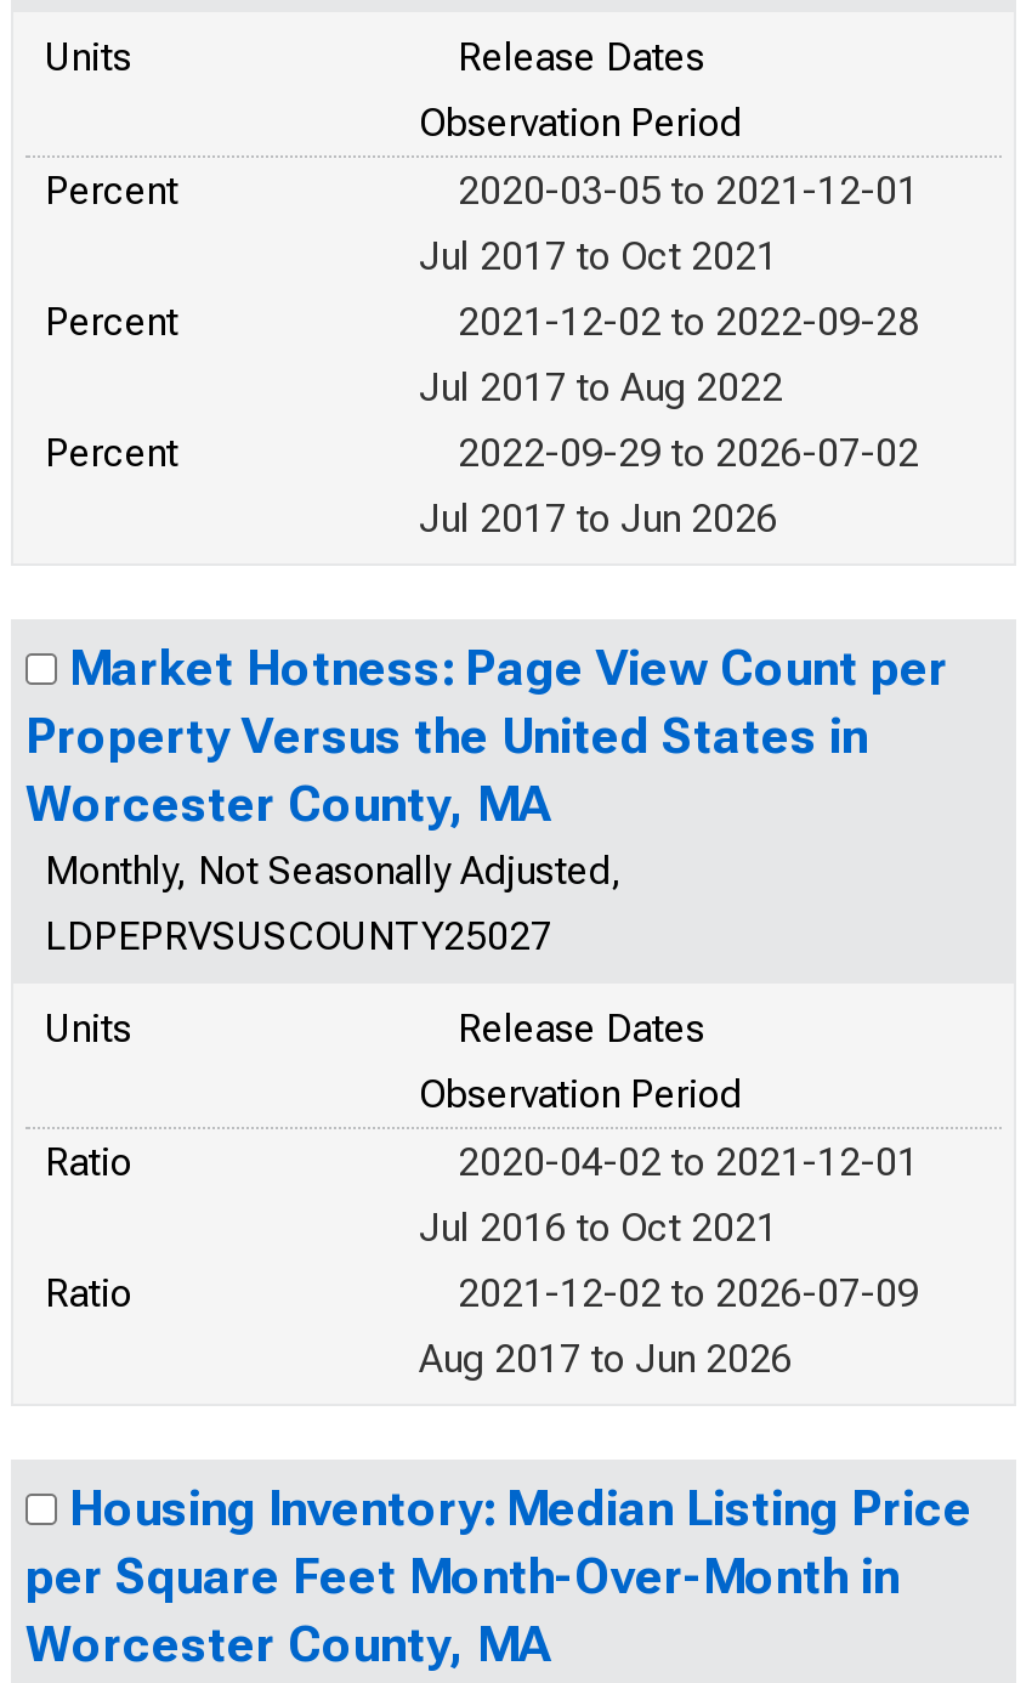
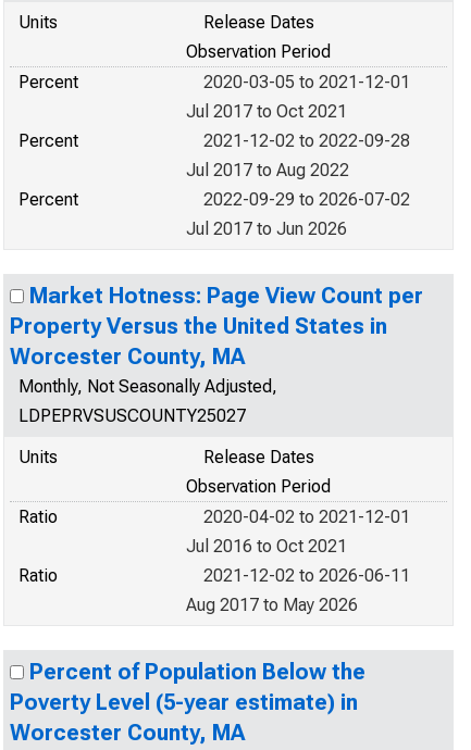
[419,1270,919,1382] 2021-12-02 to 2026-07-09 | Aug 2017 to Jun 2026 -> [186,565,410,615] 2021-12-02 to 2026-06-11 | Aug 2017 to May 2026
[25,1479,973,1605] Housing Inventory: Median Listing Price | per Square Feet Month-Over-Month in -> [10,659,365,715] Percent of Population Below the | Poverty Level (5-year estimate) in

